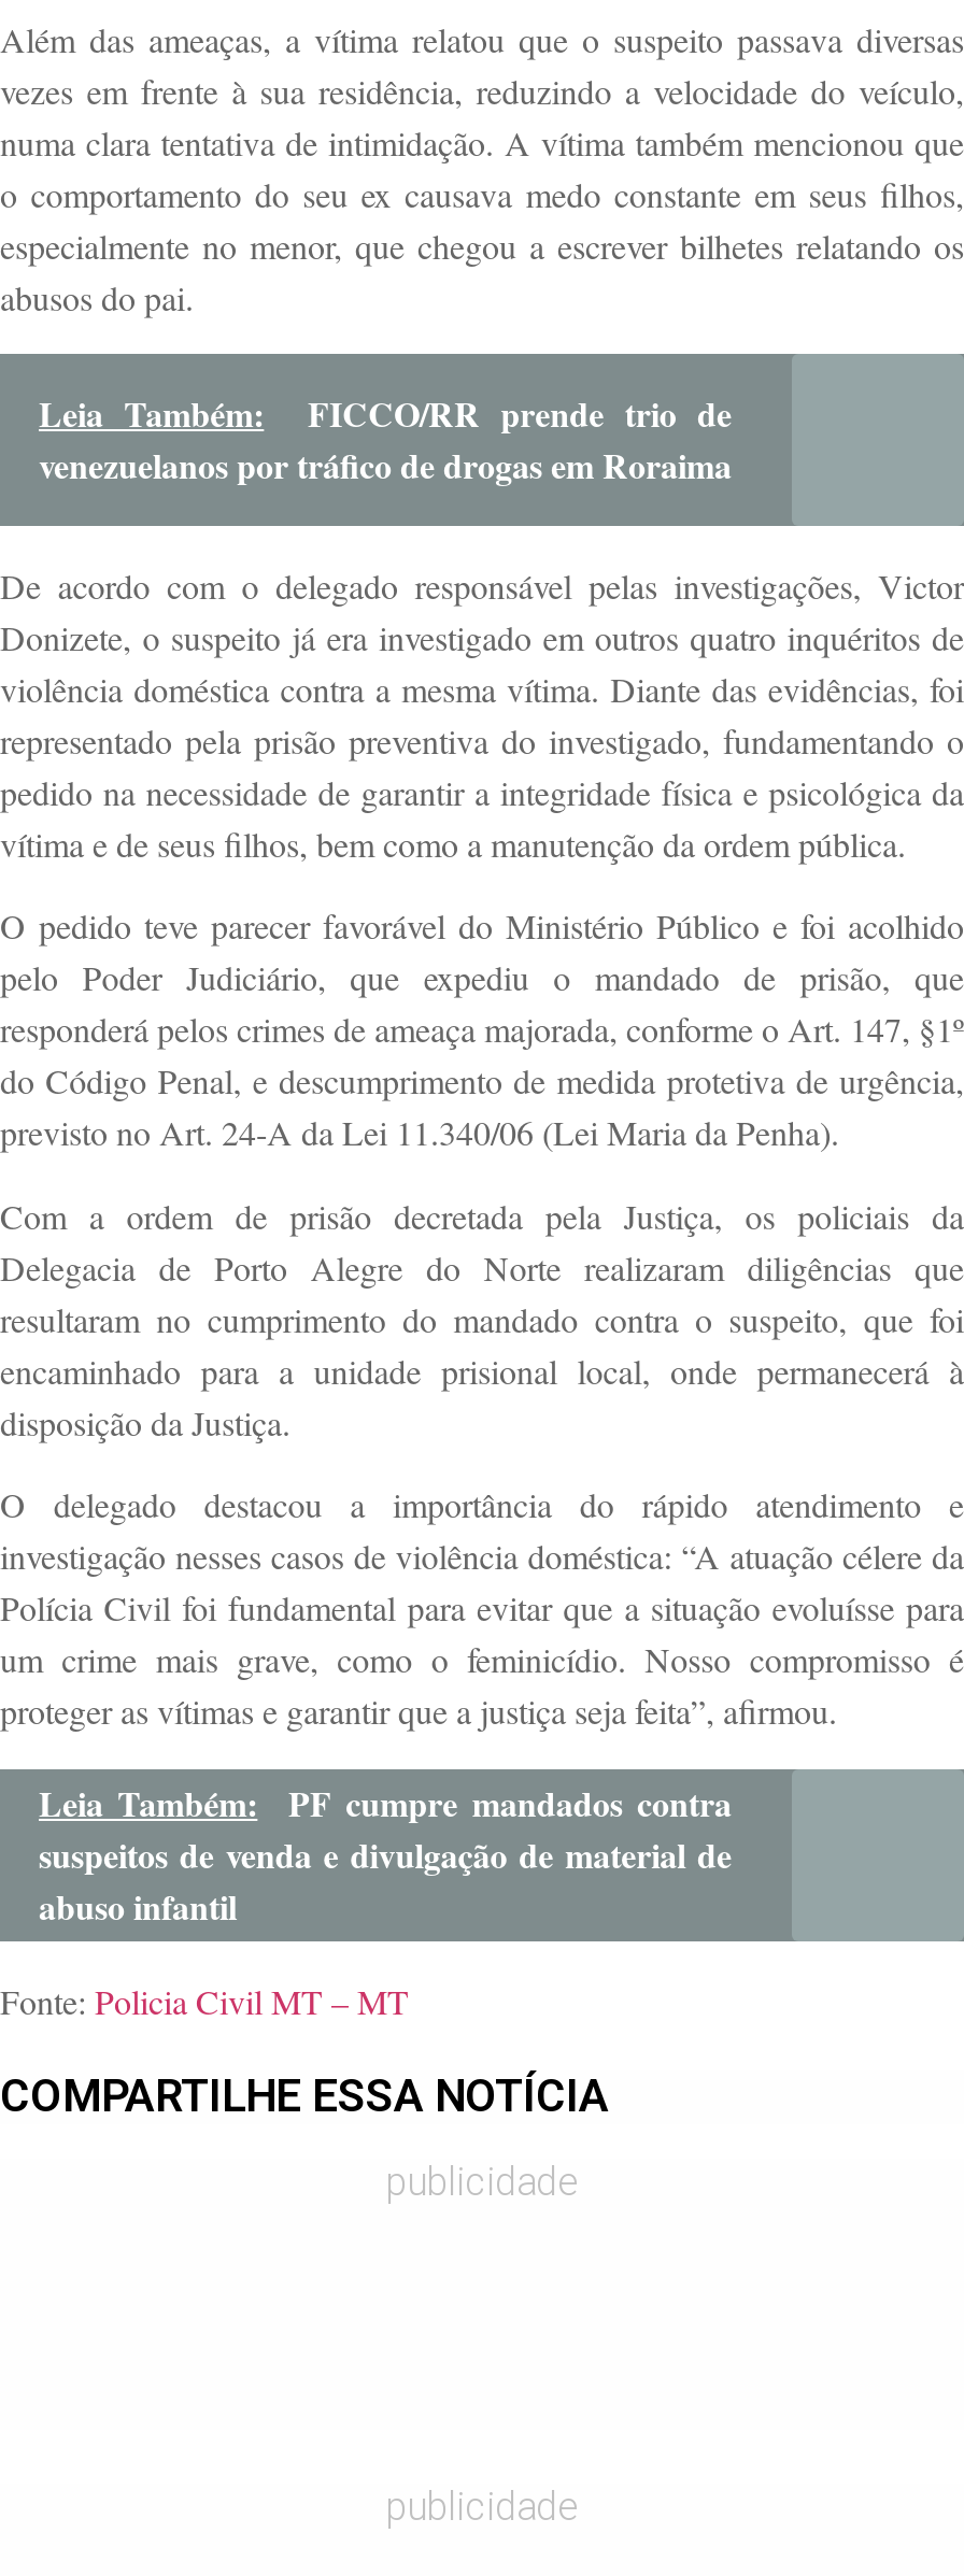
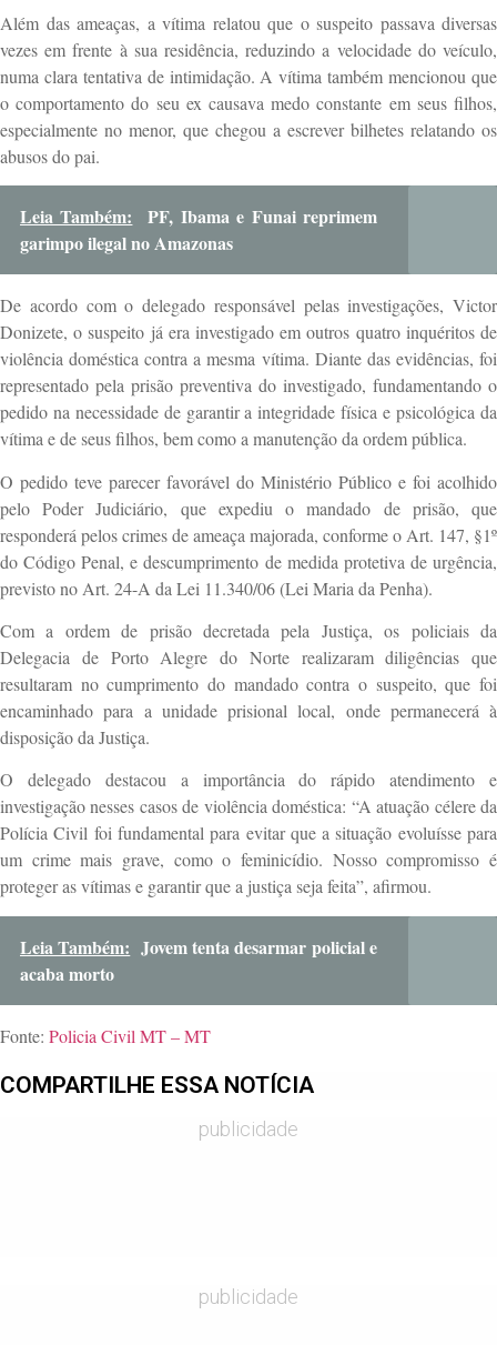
[39,389,732,490] FICCO/RR prende trio de | venezuelanos por tráfico de drogas em Roraima -> [20,203,377,256] PF, Ibama e Funai reprimem | garimpo ilegal no Amazonas
[39,1777,732,1930] Leia Também: | PF cumpre mandados contra | suspeitos de venda e divulgação de material de | abuso infantil -> [20,934,377,986] Leia Também: Jovem tenta desarmar policial e | acaba morto

